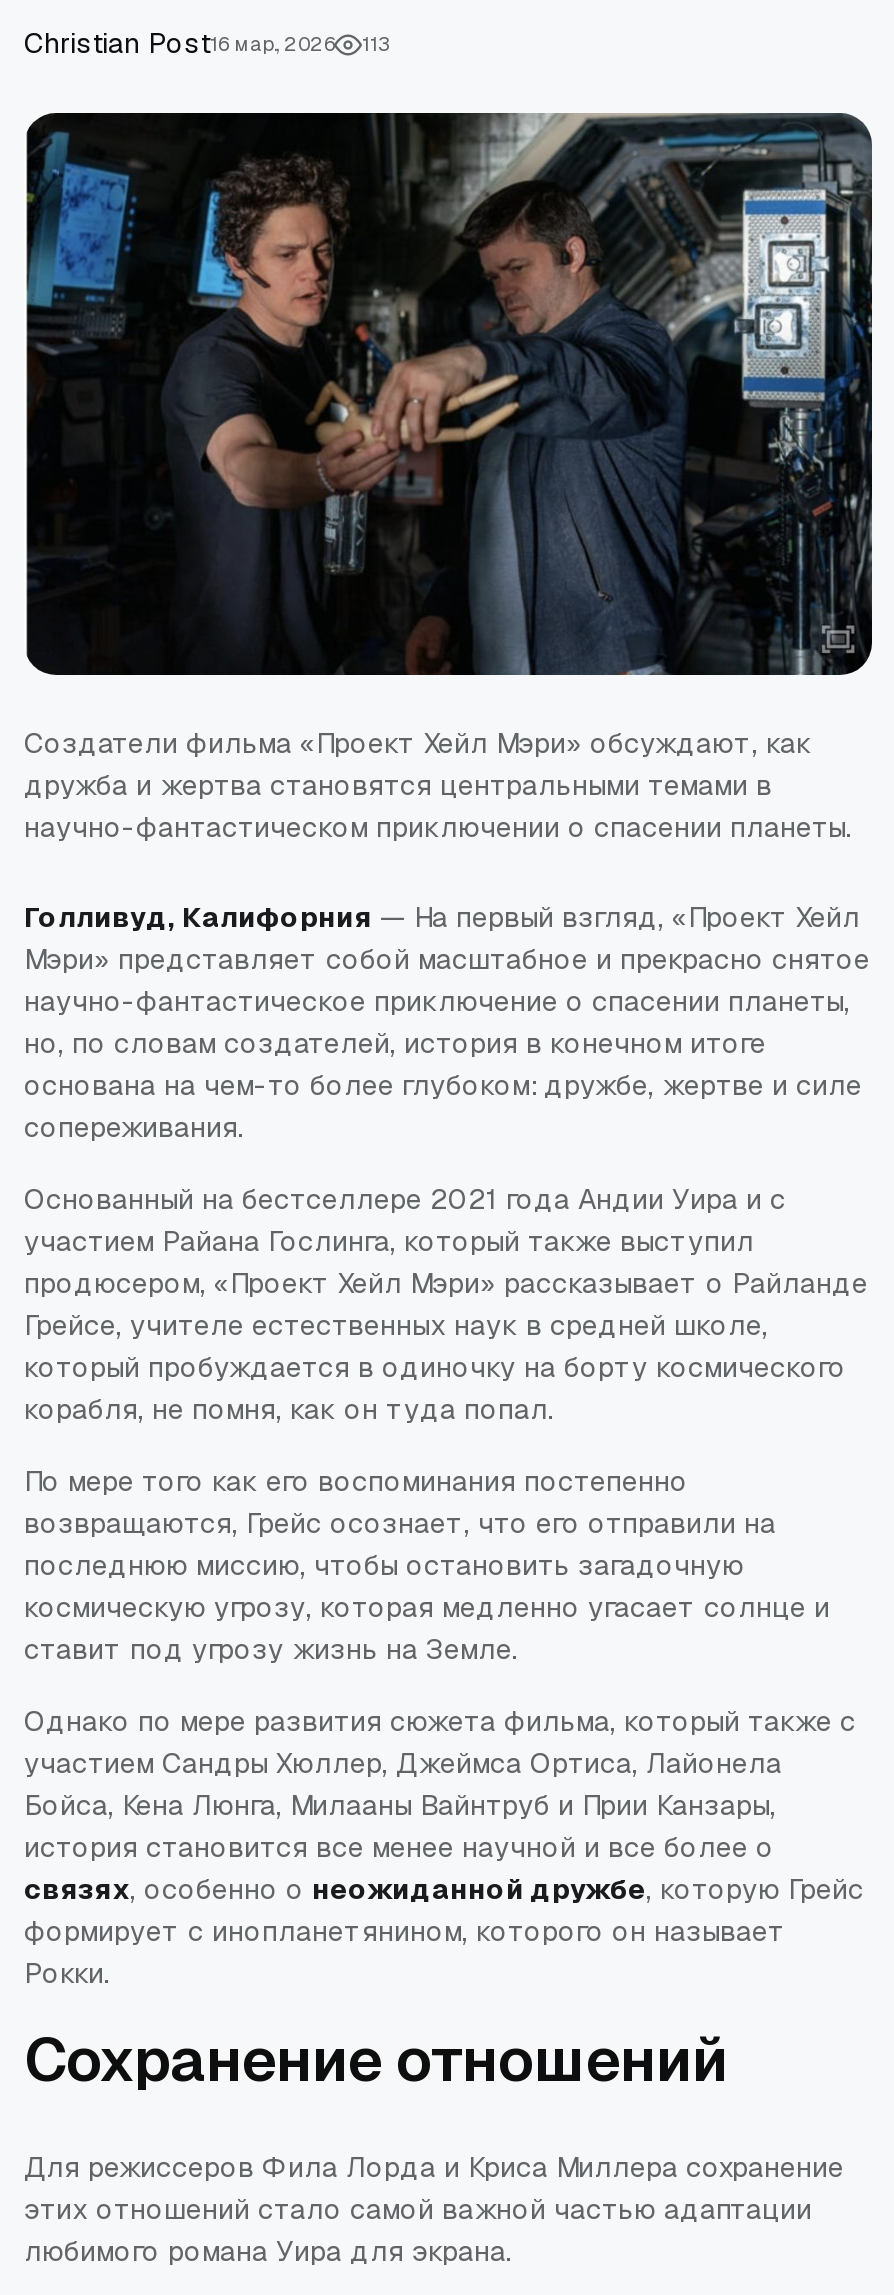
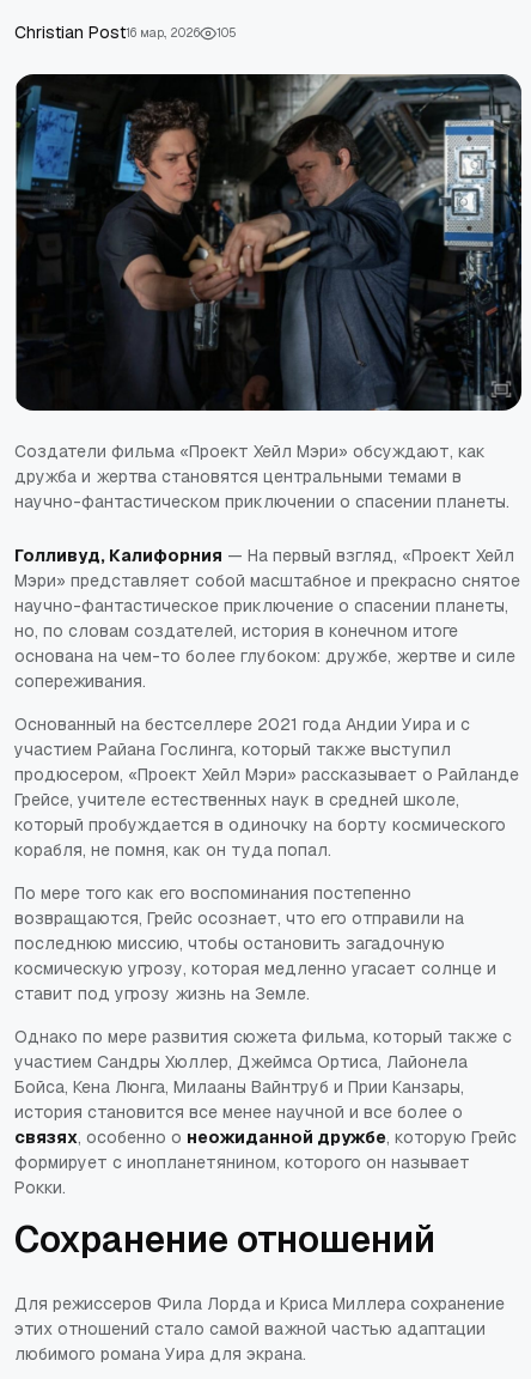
[362,31,388,57] 113 -> [216,25,237,41] 105

